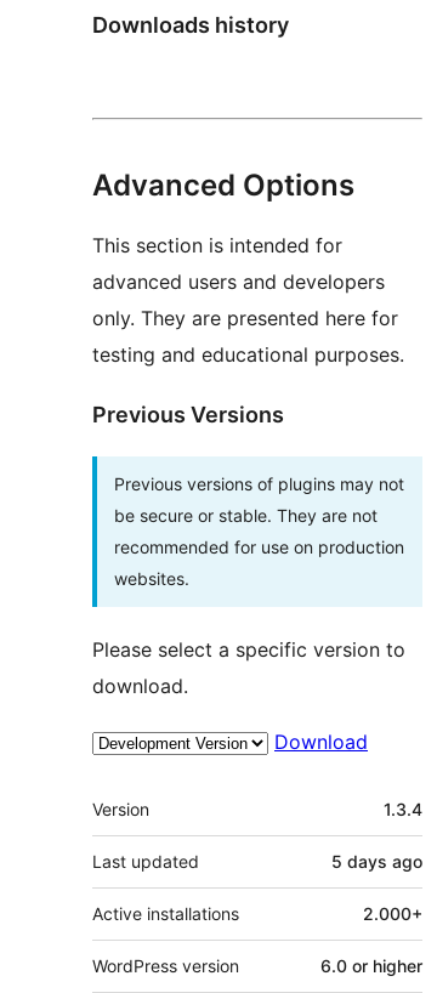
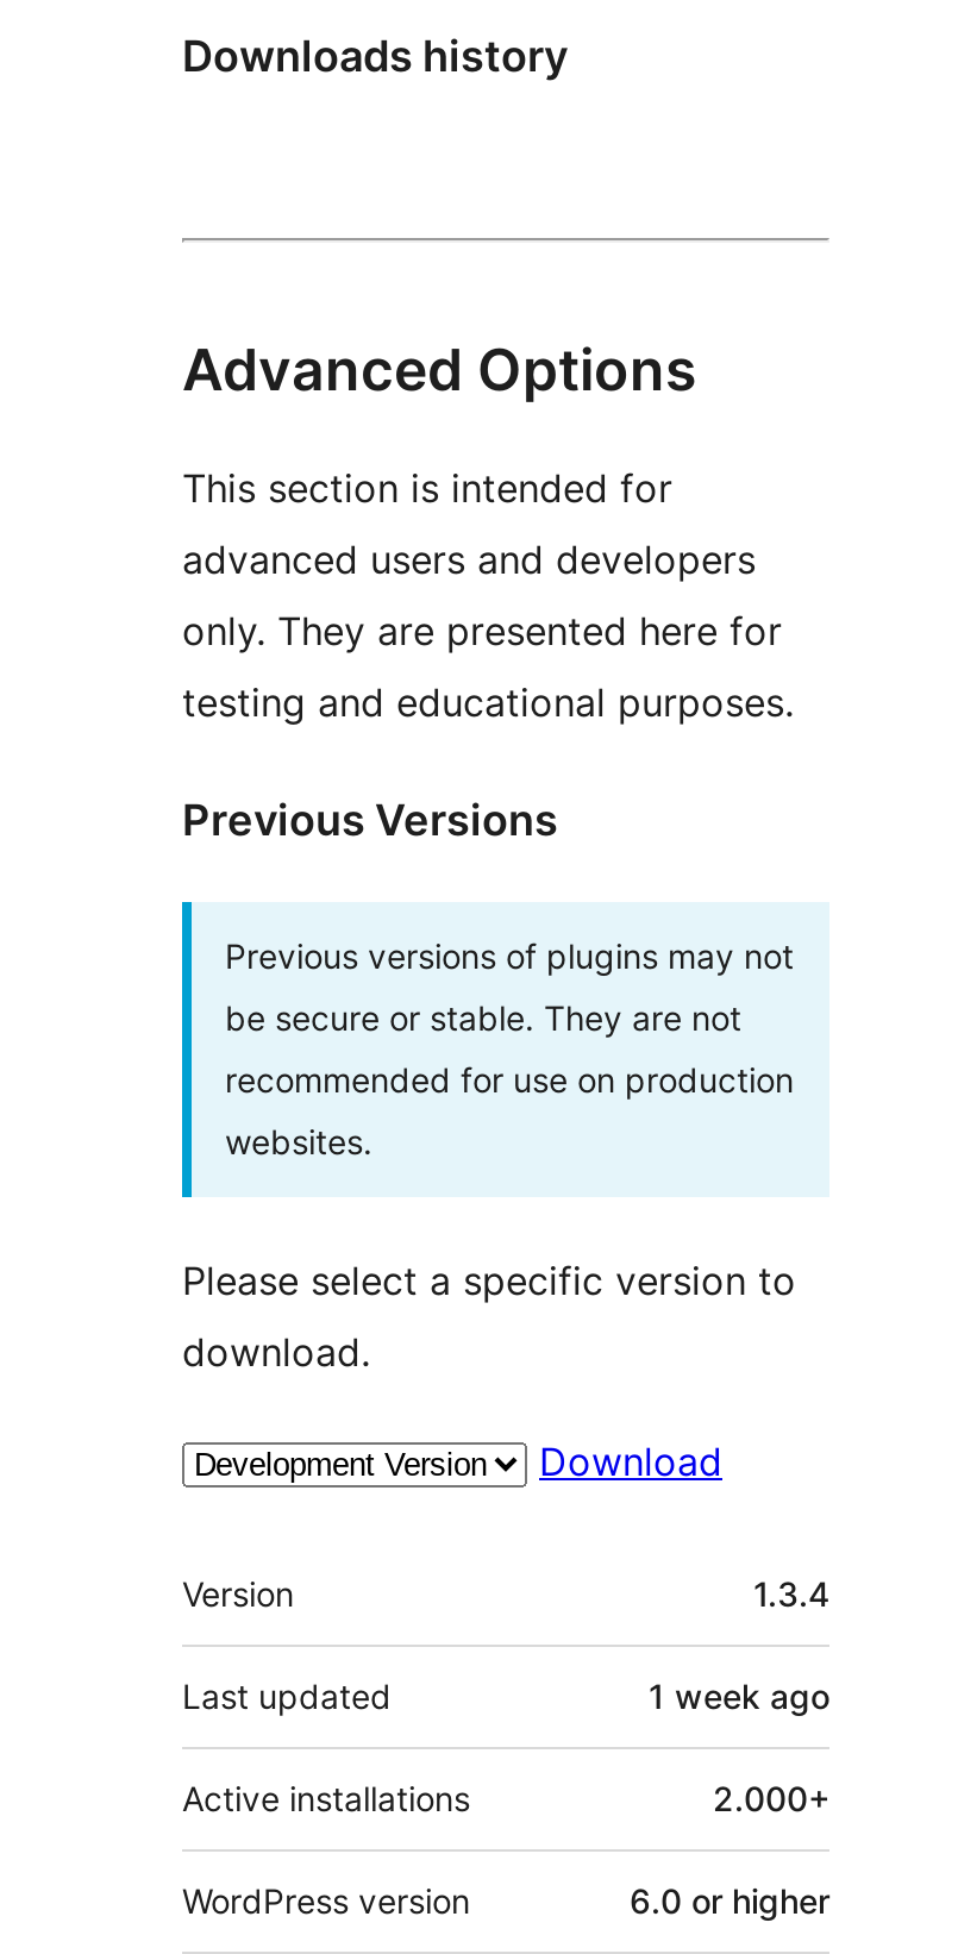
[331,850,422,871] 5 days ago -> [649,1674,829,1715] 1 week ago

